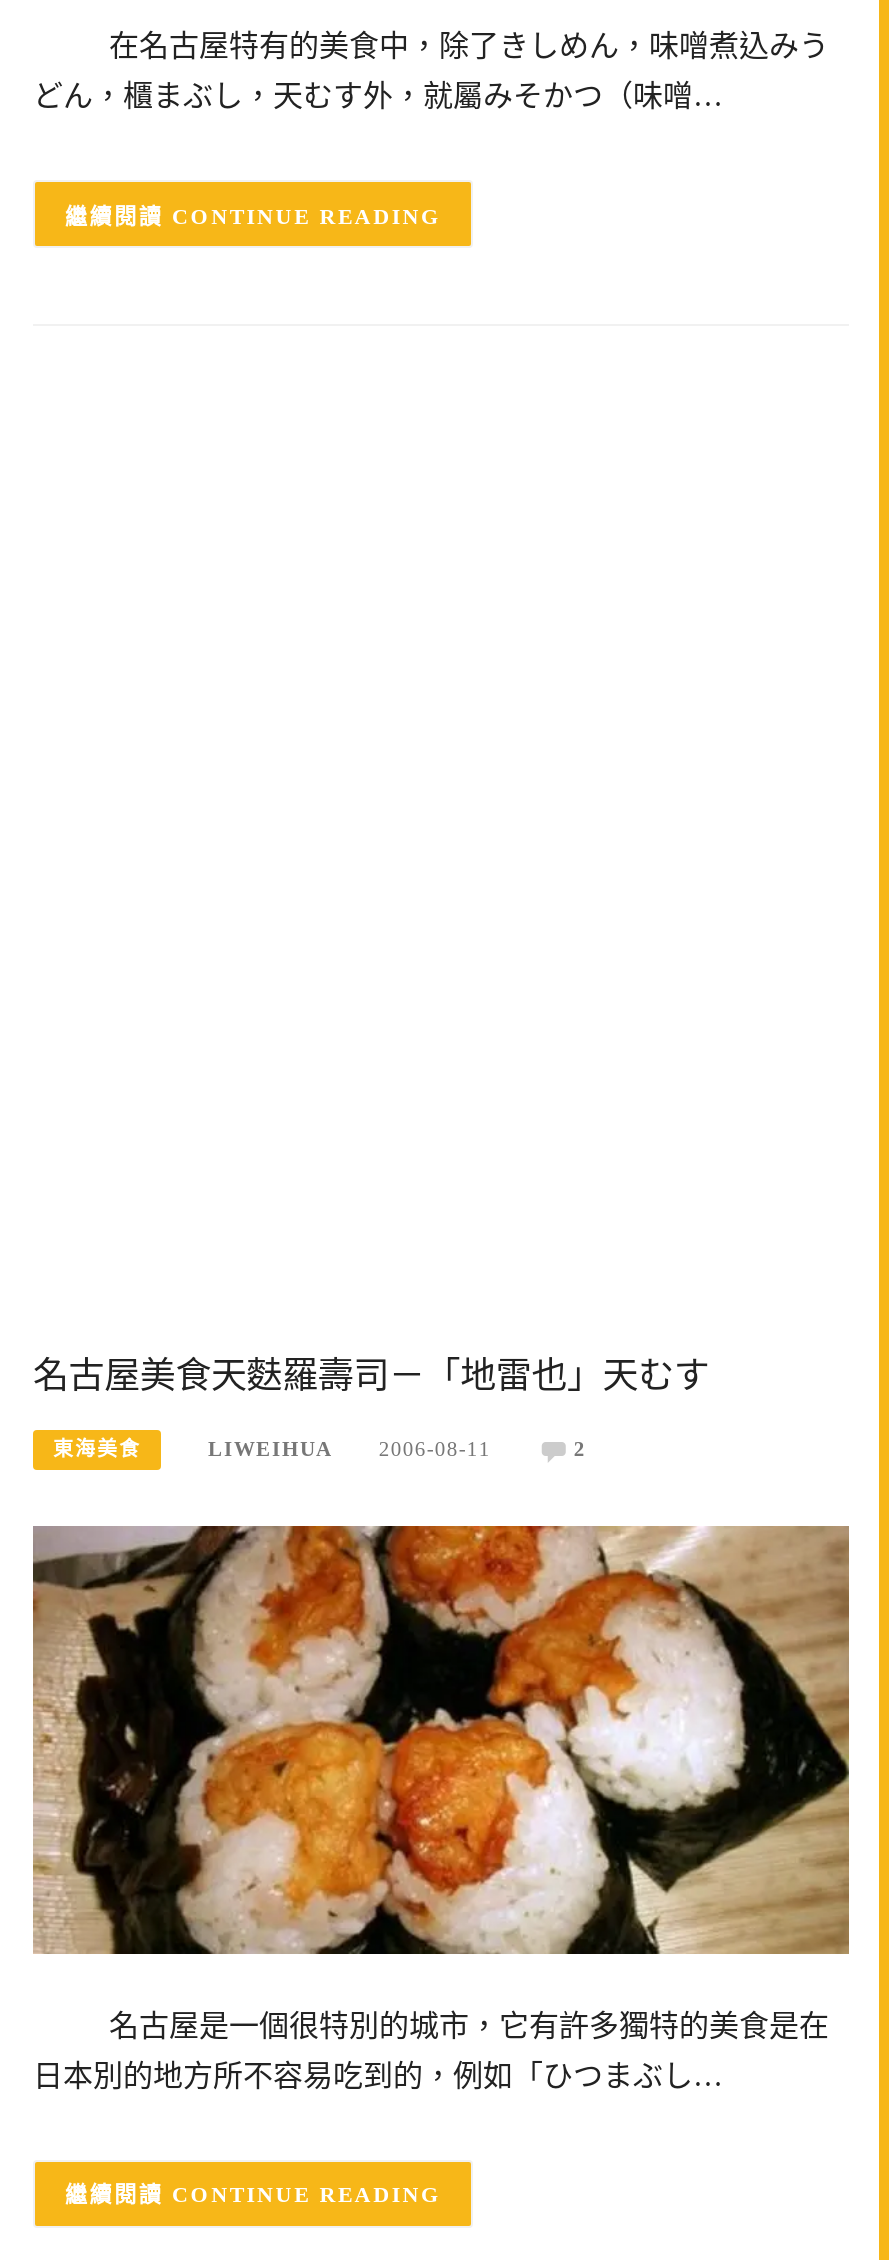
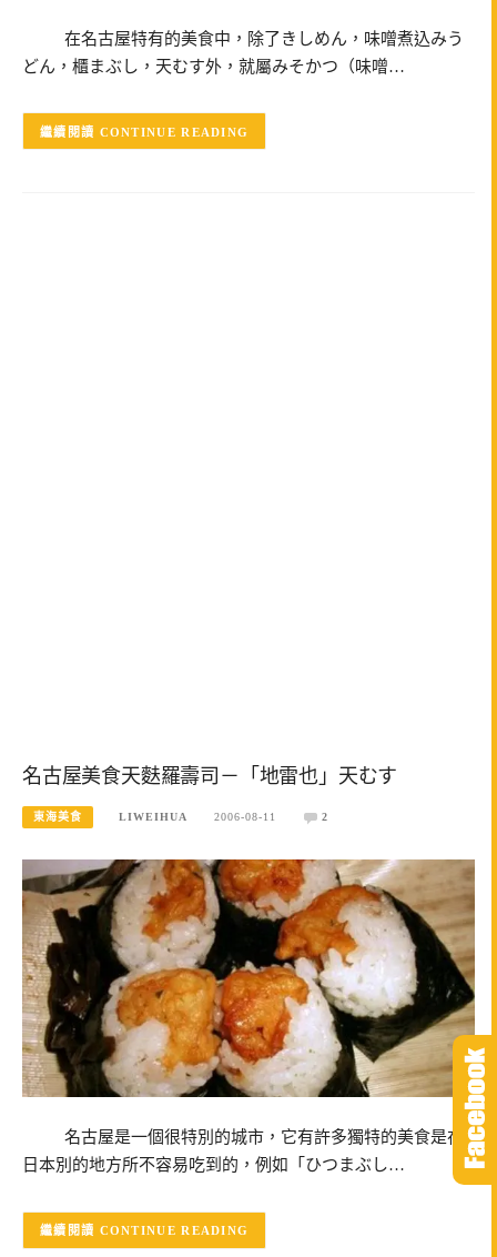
[809,1842,881,2112] [image] -> [452,1034,491,1186] [image]

